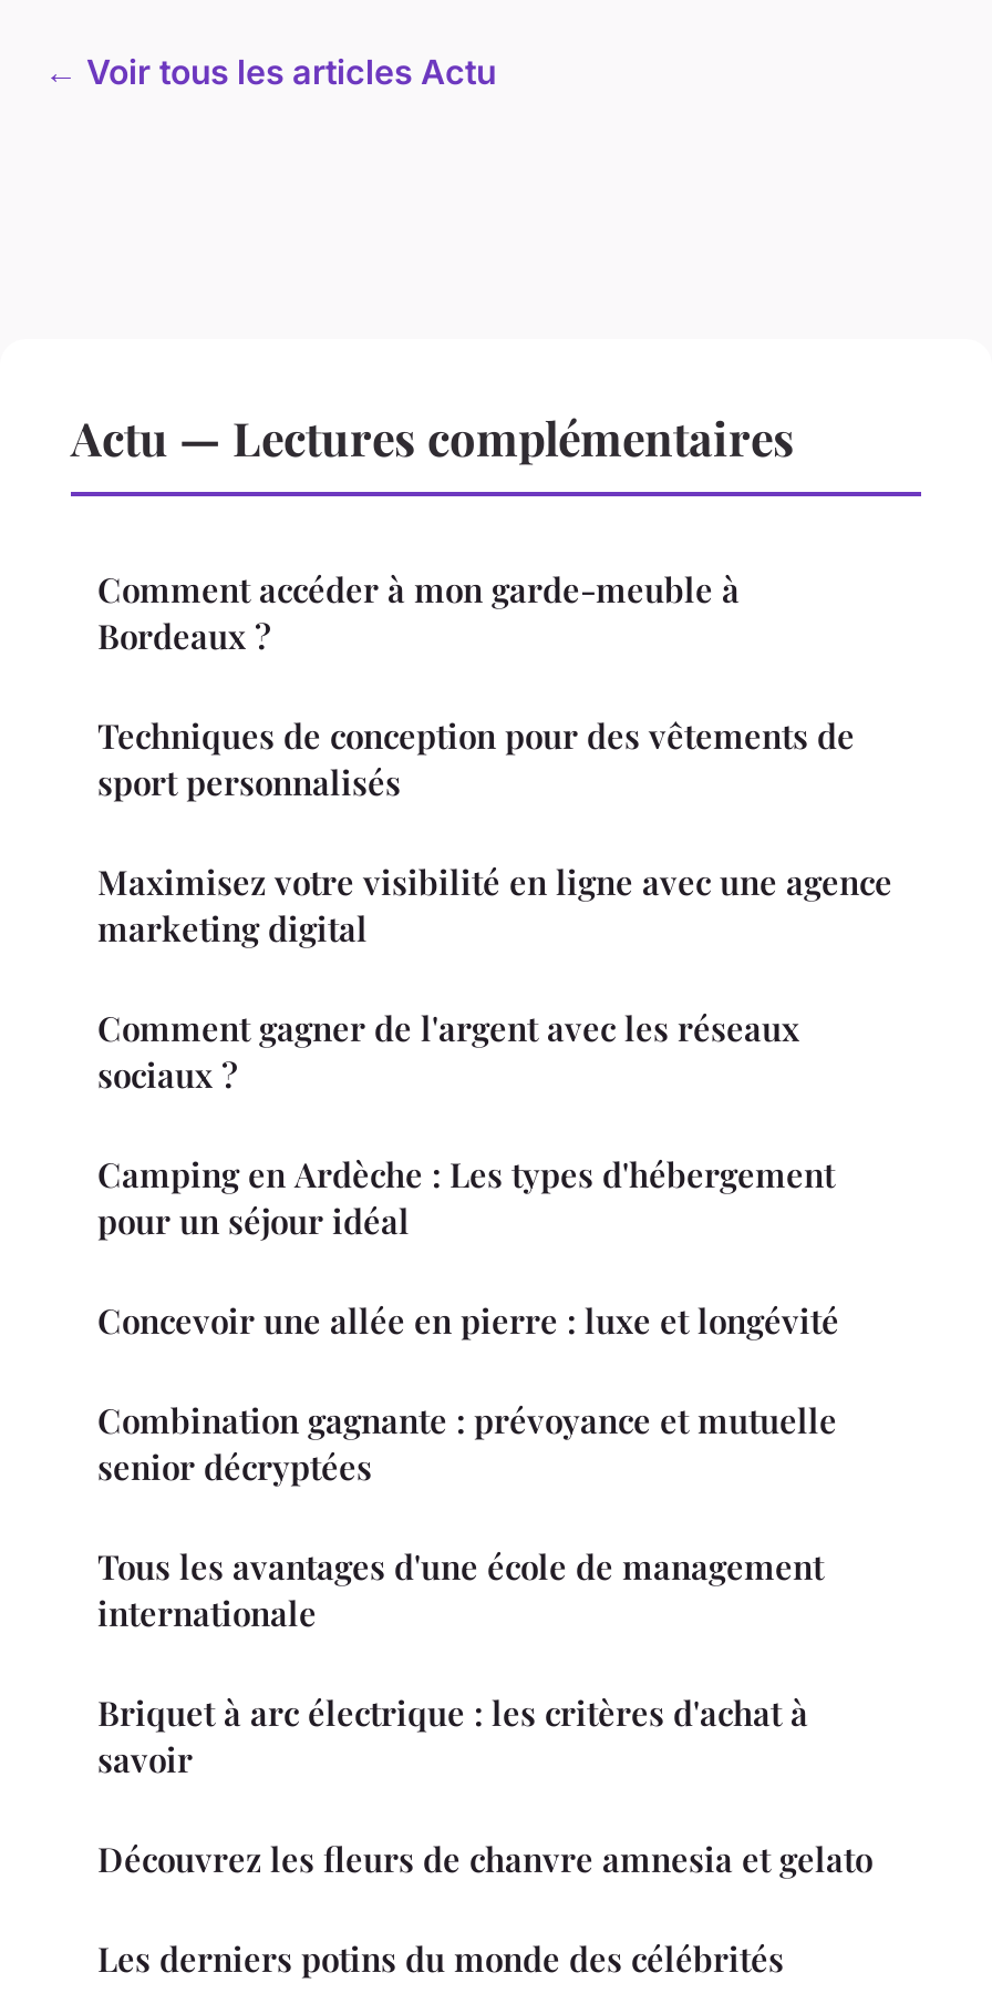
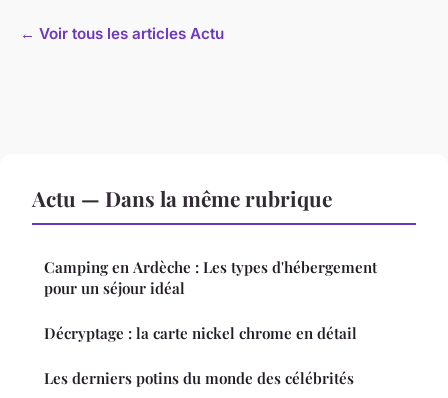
[71,406,892,1097] Actu — Lectures complémentaires | Comment accéder à mon garde-meuble à | Bordeaux ? | Techniques de conception pour des vêtements de | sport personnalisés | Maximisez votre visibilité en ligne avec une agence | marketing digital | Comment gagner de l'argent avec les réseaux | sociaux ? -> [32,184,332,212] Actu — Dans la même rubrique
[97,1299,872,1881] Concevoir une allée en pierre : luxe et longévité | Combination gagnante : prévoyance et mutuelle | senior décryptées | Tous les avantages d'une école de management | internationale | Briquet à arc électrique : les critères d'achat à | savoir | Découvrez les fleurs de chanvre amnesia et gelato -> [44,323,357,343] Décryptage : la carte nickel chrome en détail

